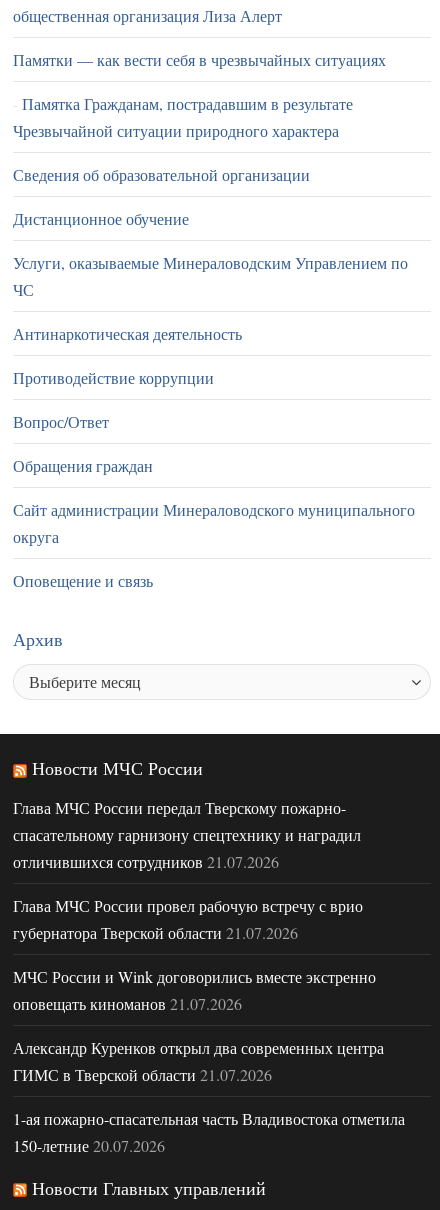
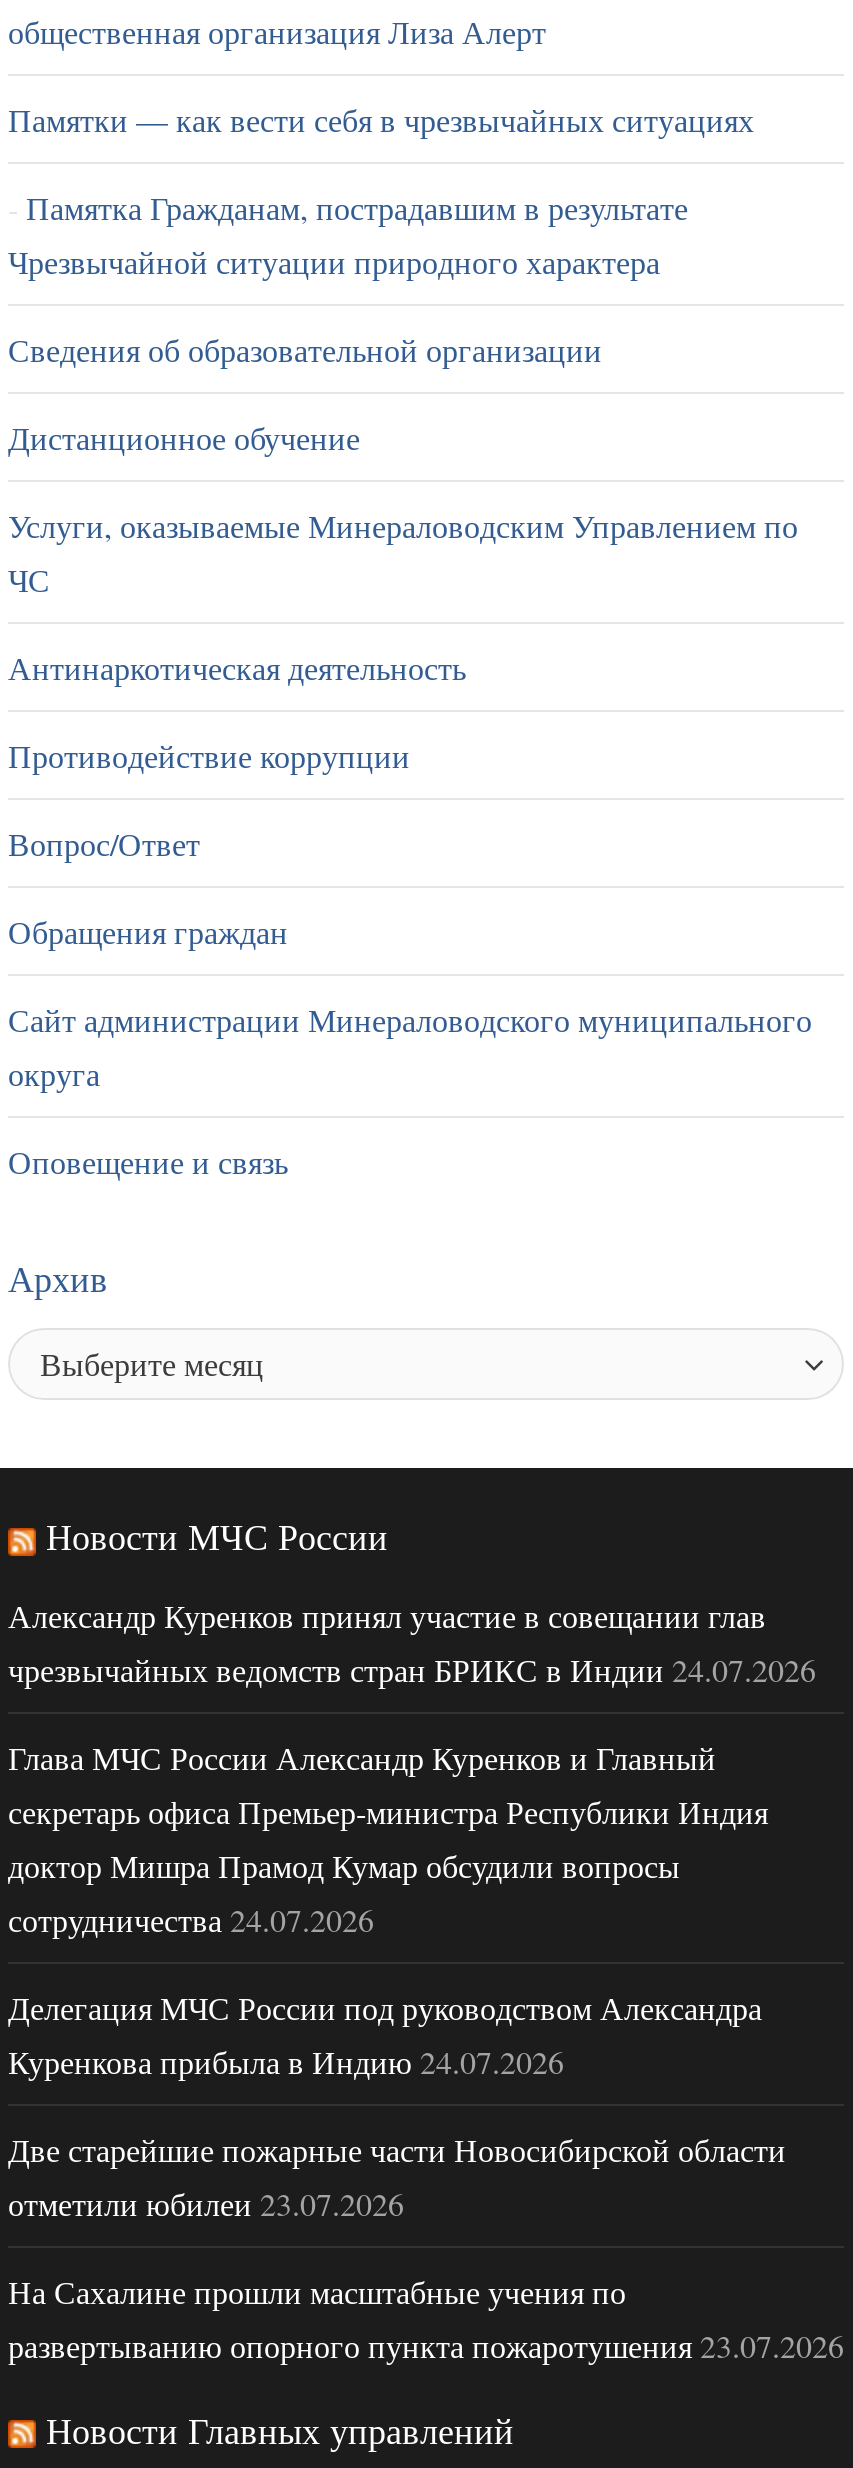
[13,796,361,871] Глава МЧС России передал Тверскому пожарно- | спасательному гарнизону спецтехнику и наградил | отличившихся сотрудников 21.07.2026 -> [8,1593,816,1689] Александр Куренков принял участие в совещании глав | чрезвычайных ведомств стран БРИКС в Индии 24.07.2026
[13,894,363,942] Глава МЧС России провел рабочую встречу с врио | губернатора Тверской области 21.07.2026 -> [8,1735,768,1939] Глава МЧС России Александр Куренков и Главный | секретарь офиса Премьер-министра Республики Индия | доктор Мишра Прамод Кумар обсудили вопросы | сотрудничества 24.07.2026
[13,965,376,1013] МЧС России и Wink договорились вместе экстренно | оповещать киноманов 21.07.2026 -> [8,1985,762,2081] Делегация МЧС России под руководством Александра | Куренкова прибыла в Индию 24.07.2026
[13,1036,384,1084] Александр Куренков открыл два современных центра | ГИМС в Тверской области 21.07.2026 -> [8,2127,786,2223] Две старейшие пожарные части Новосибирской области | отметили юбилеи 23.07.2026
[13,1107,405,1155] 1-ая пожарно-спасательная часть Владивостока отметила | 150-летние 20.07.2026 -> [8,2269,844,2365] На Сахалине прошли масштабные учения по | развертыванию опорного пункта пожаротушения 23.07.2026

